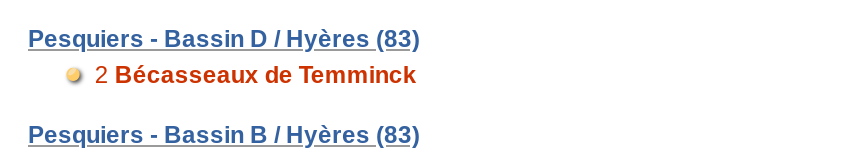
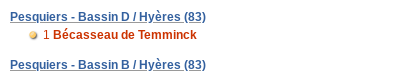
[95,61,417,89] 2 Bécasseaux de Temminck -> [43,28,197,42] 1 Bécasseau de Temminck

